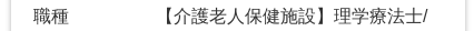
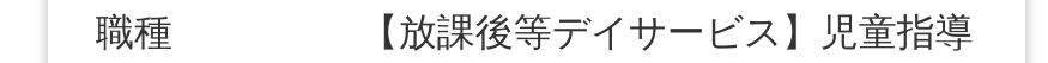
[156,6,428,25] 【介護老人保健施設】理学療法士/ -> [360,11,974,51] 【放課後等デイサービス】児童指導

